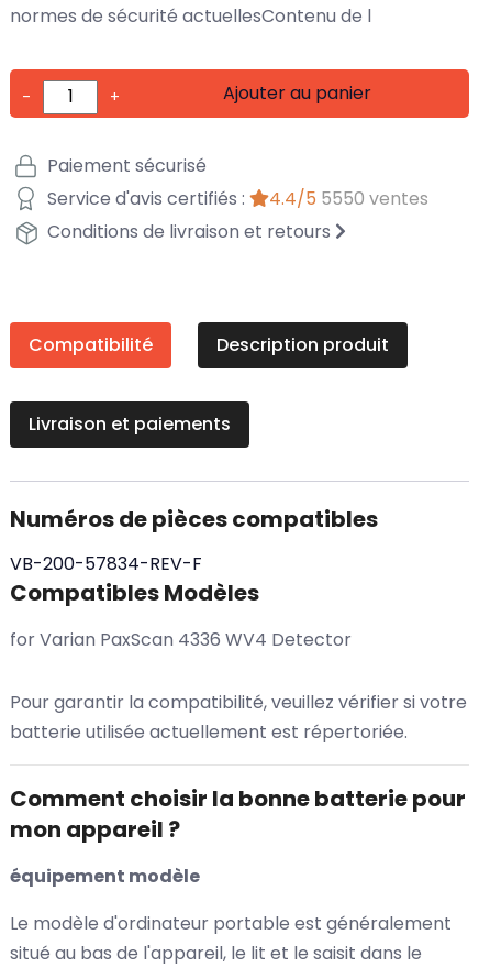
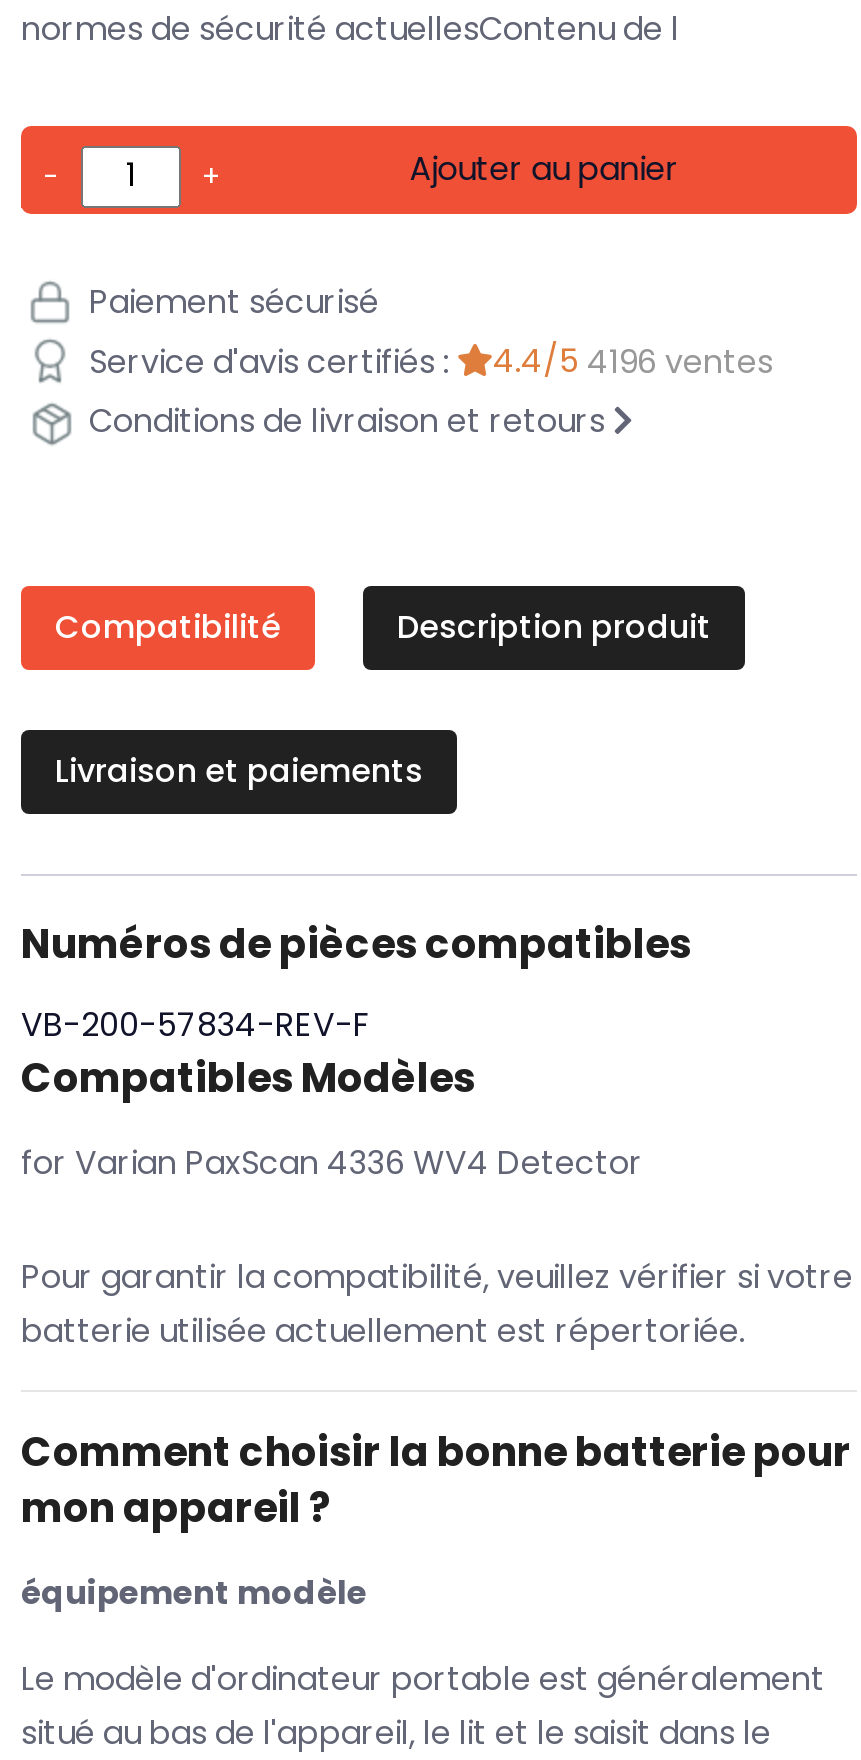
[43,186,428,212] Service d'avis certifiés : 4.4/5 5550 ventes -> [81,339,773,385] Service d'avis certifiés : 4.4/5 4196 ventes

